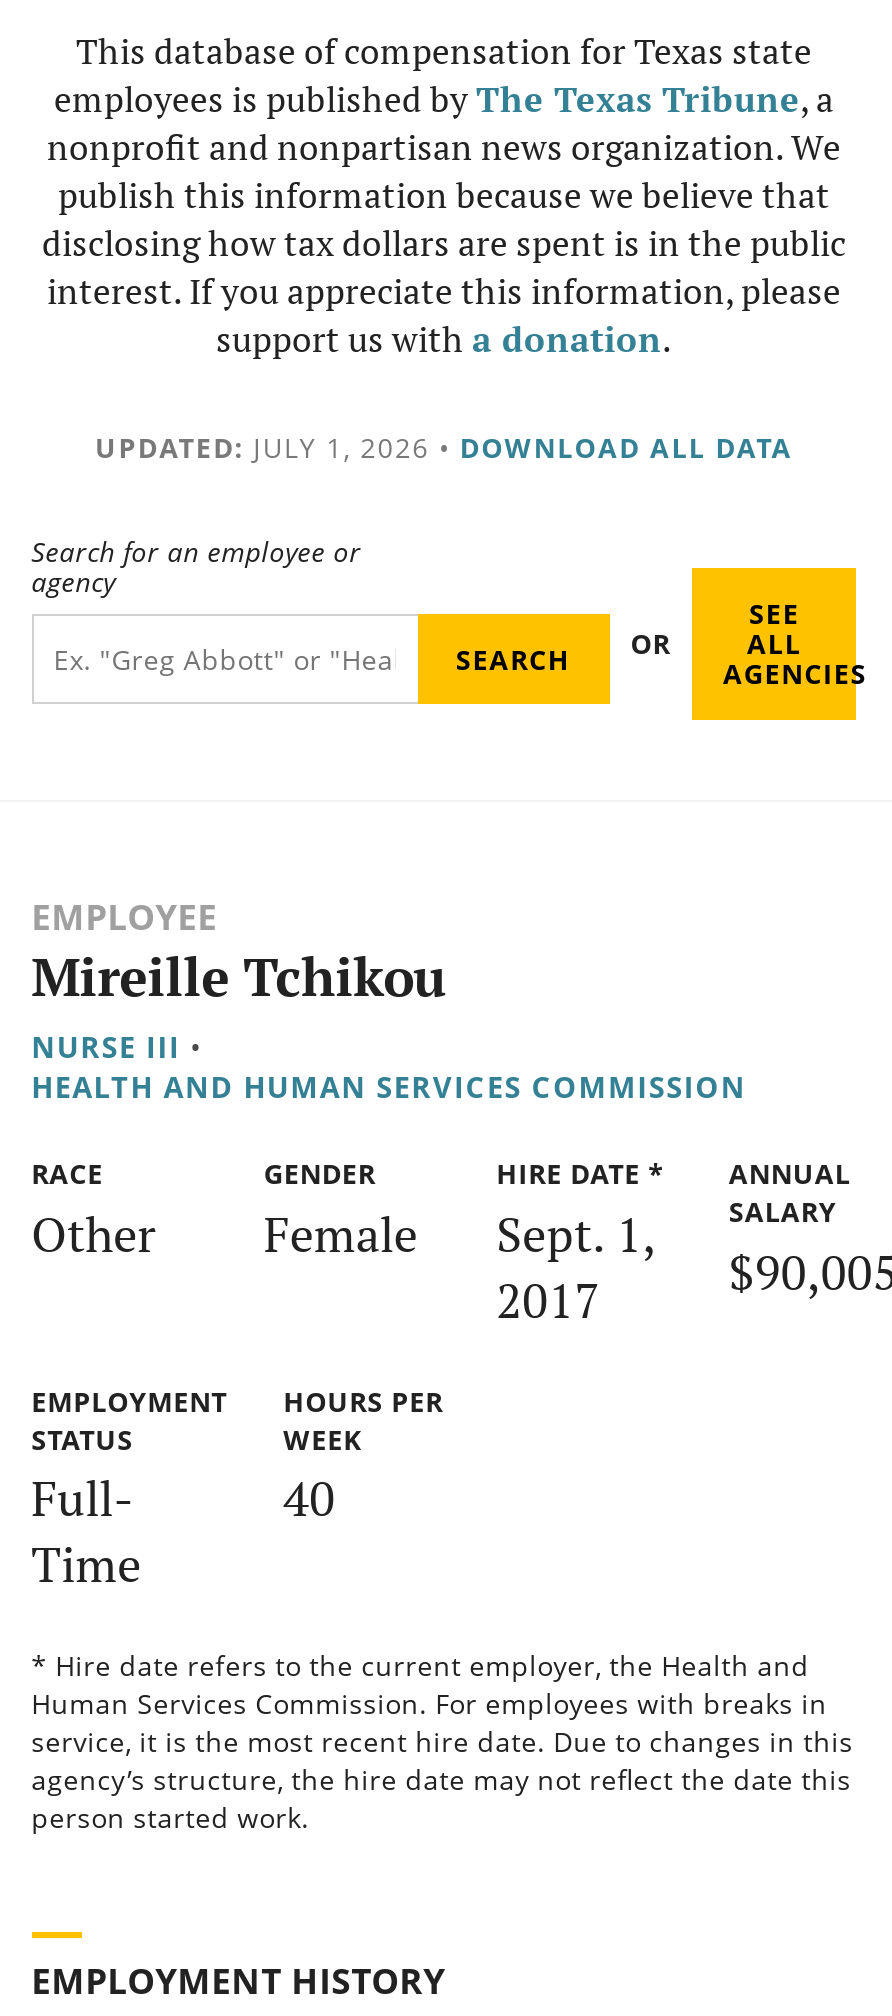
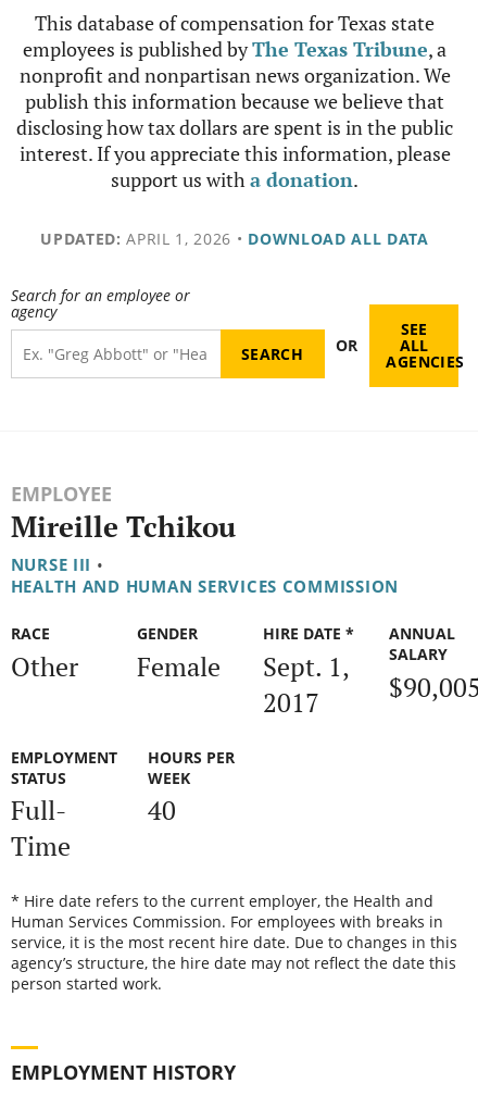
[95,428,793,466] UPDATED: JULY 1, 2026 • DOWNLOAD ALL DATA -> [40,228,429,249] UPDATED: APRIL 1, 2026 • DOWNLOAD ALL DATA

